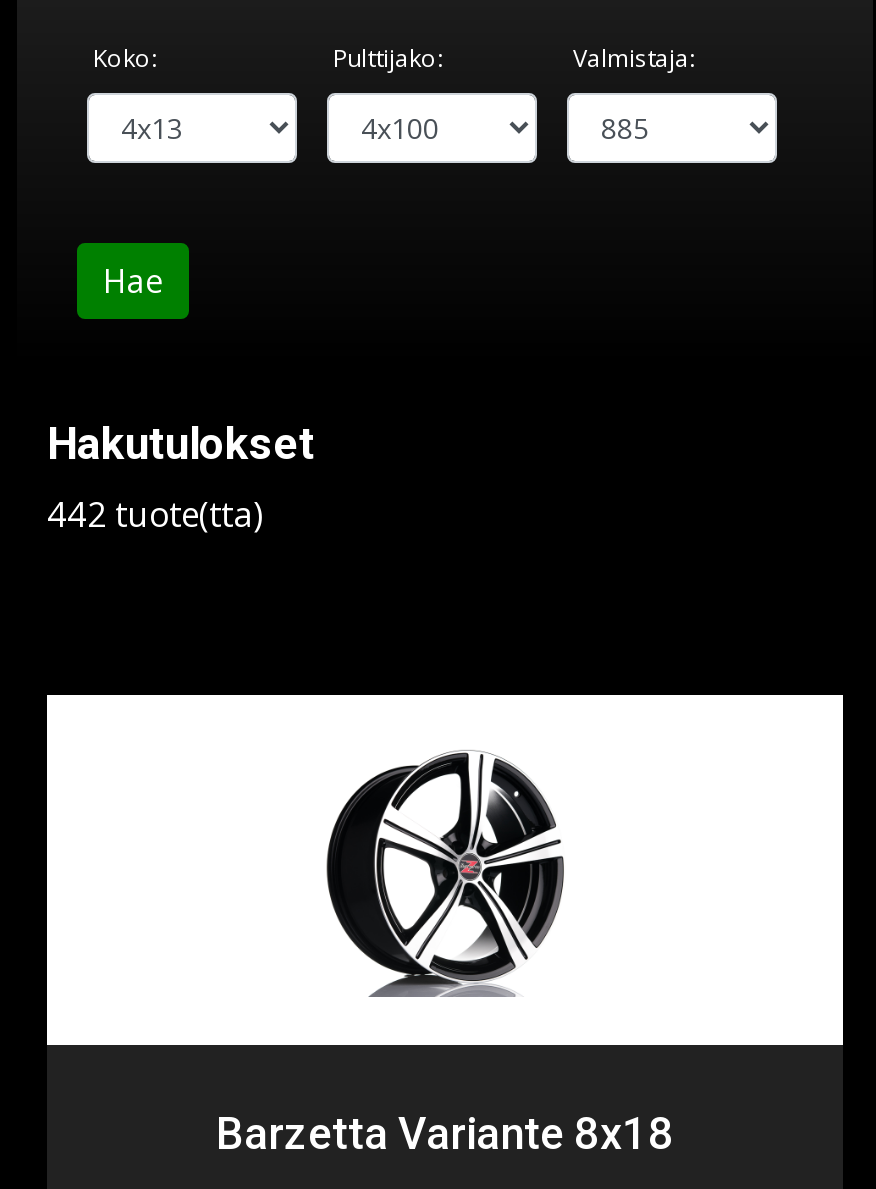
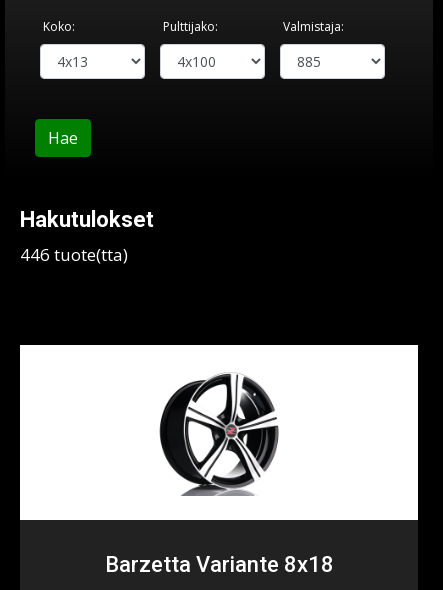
[47,491,263,537] 442 tuote(tta) -> [20,243,128,266] 446 tuote(tta)

